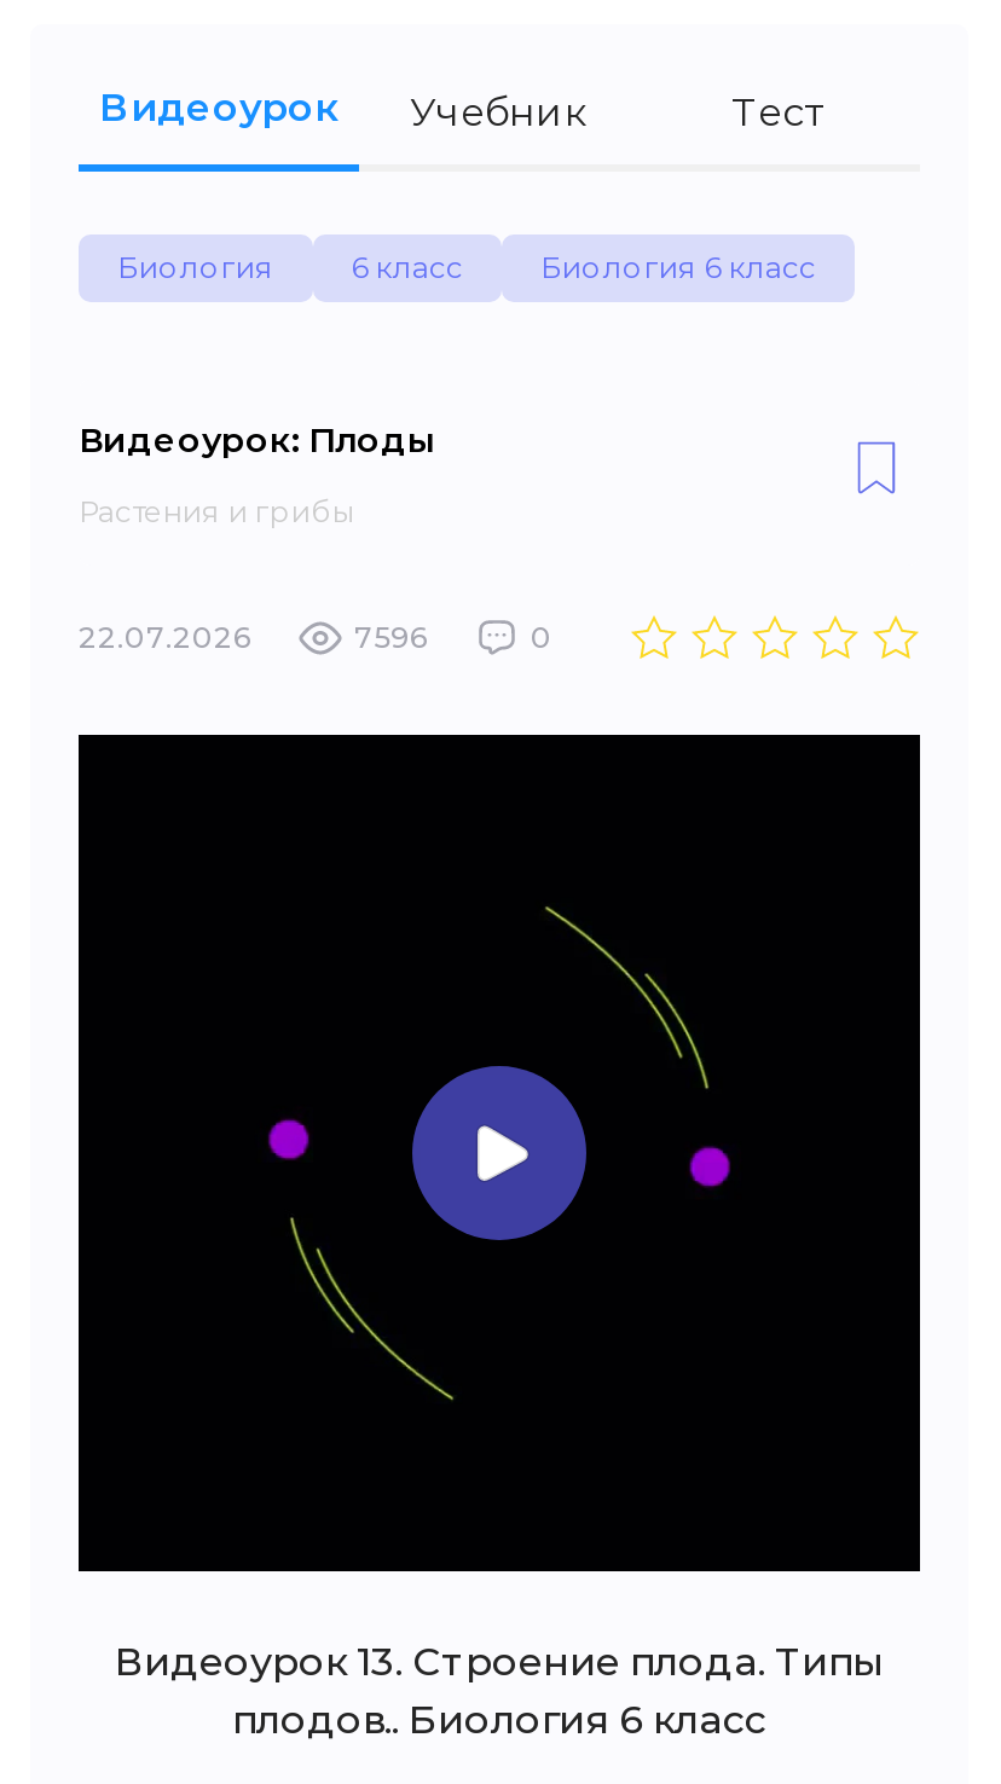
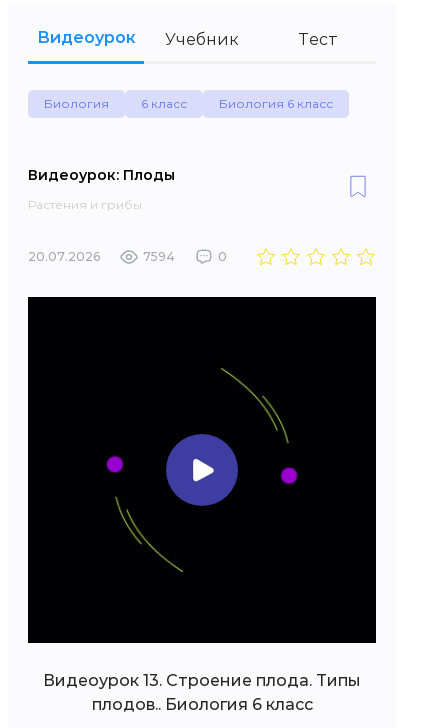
[79,618,250,655] 22.07.2026 -> [28,249,100,264] 20.07.2026
[354,618,427,655] 7596 -> [143,249,175,264] 7594

